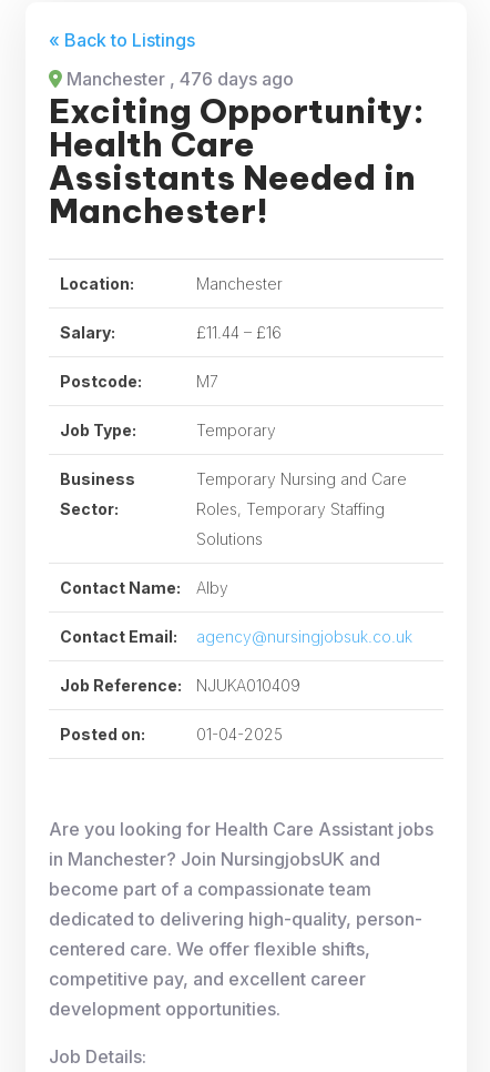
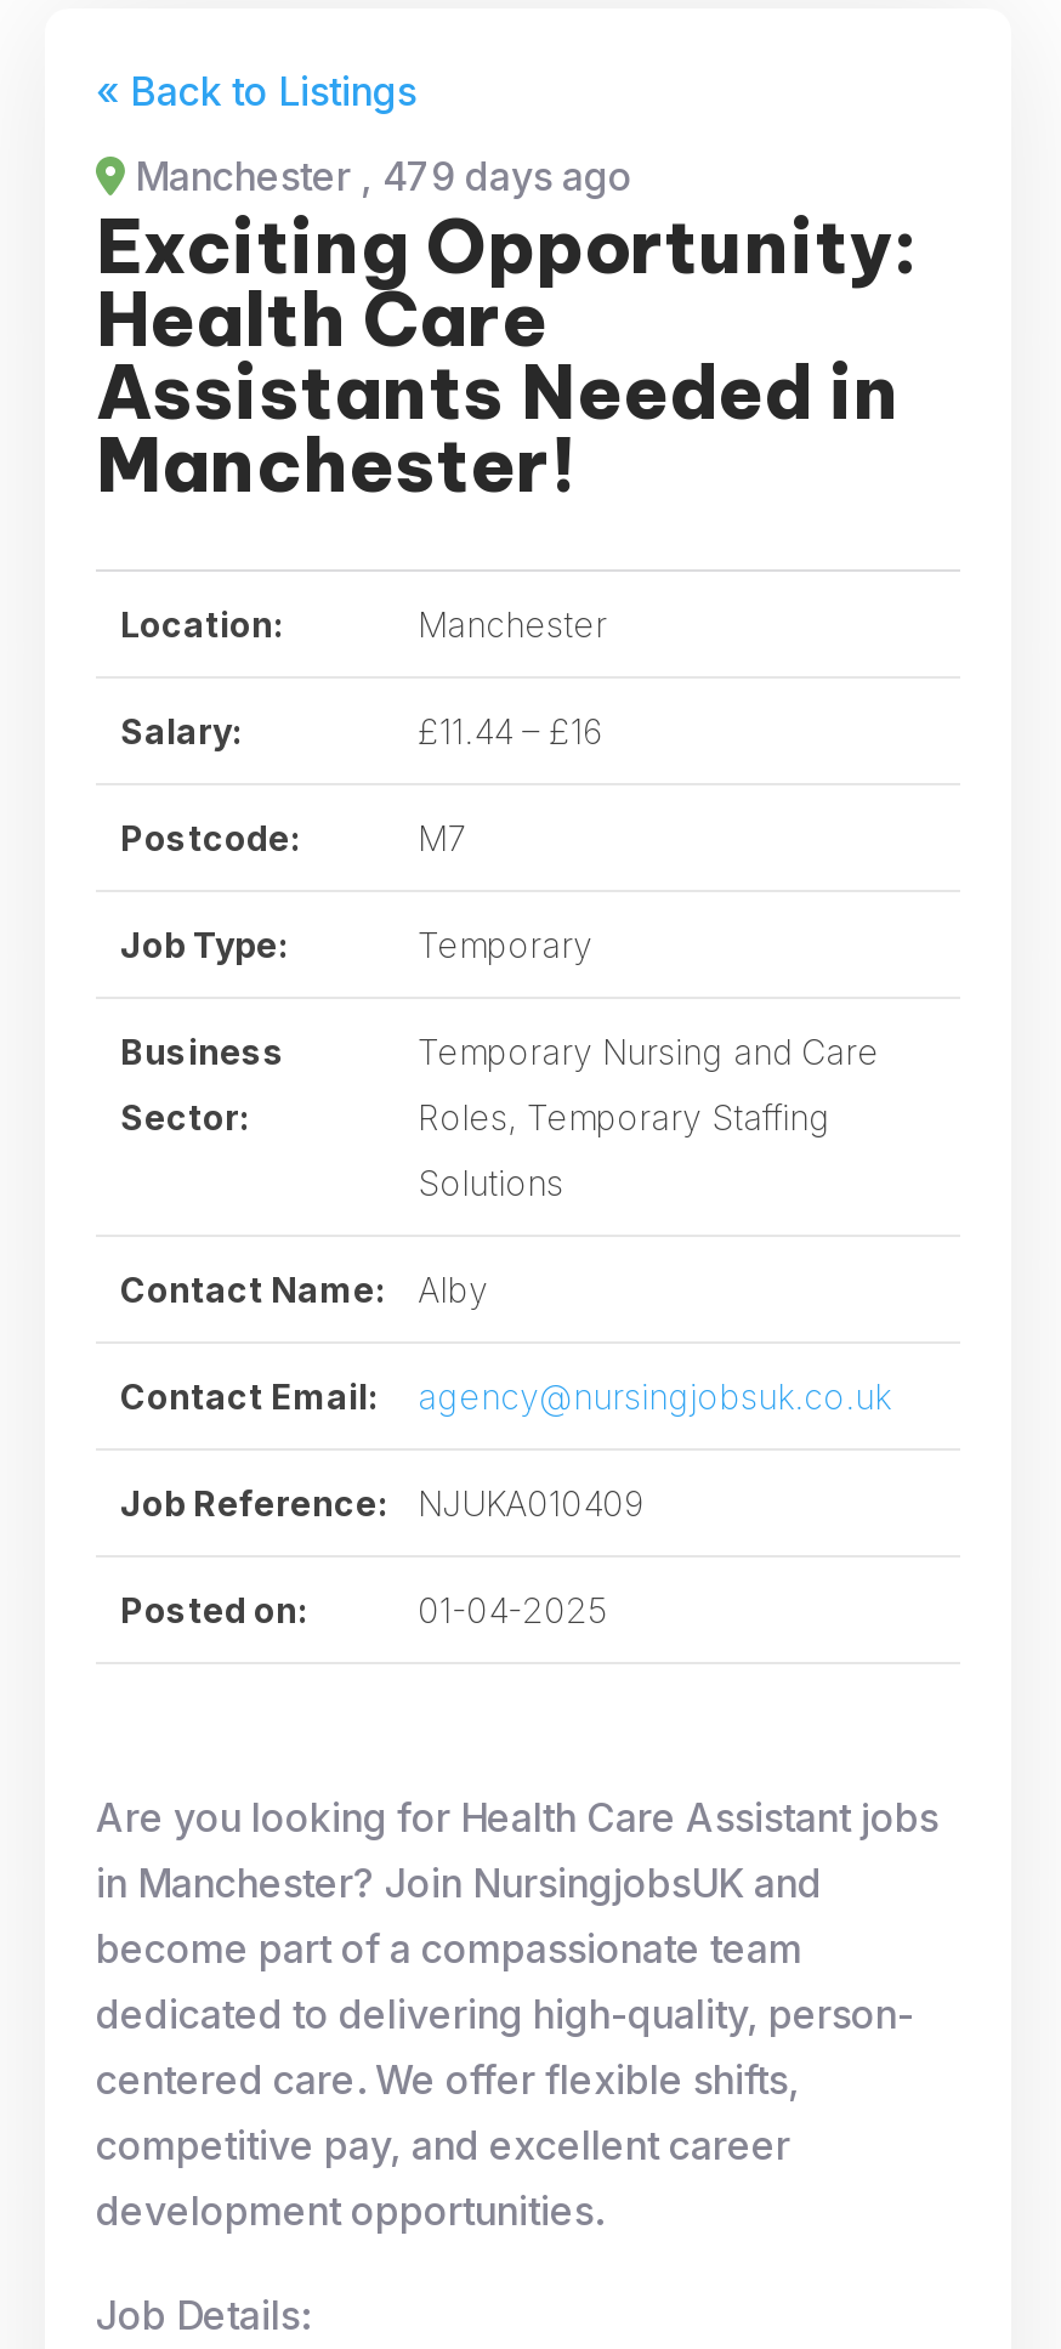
[62,67,294,89] Manchester, 476 days ago -> [125,151,632,199] Manchester, 479 days ago

